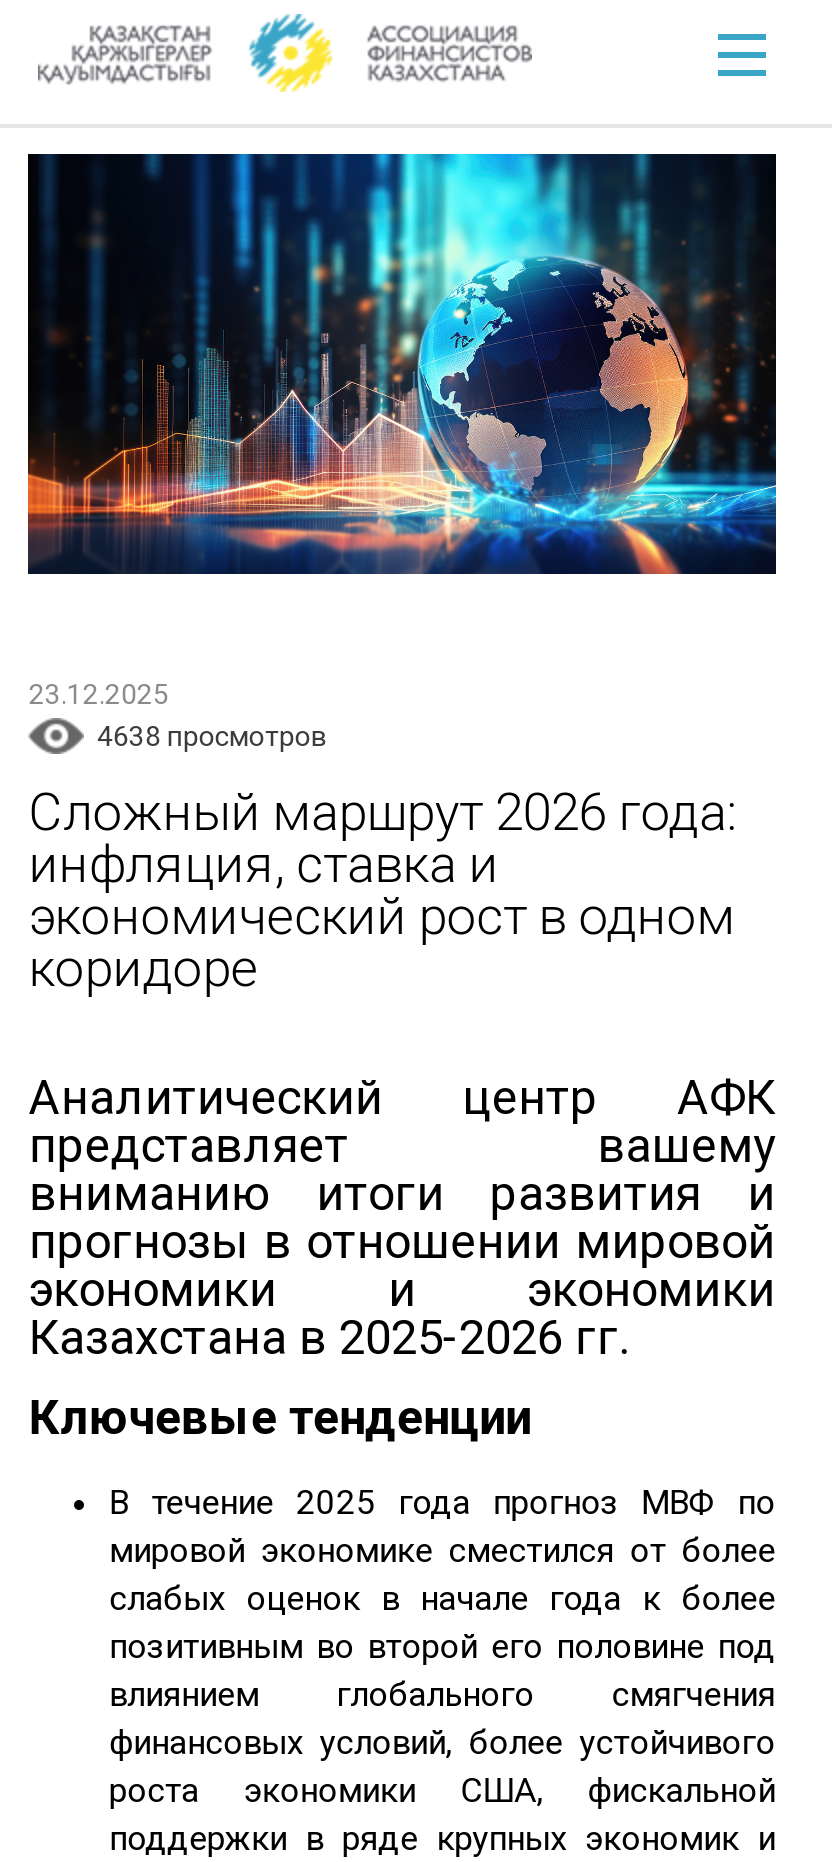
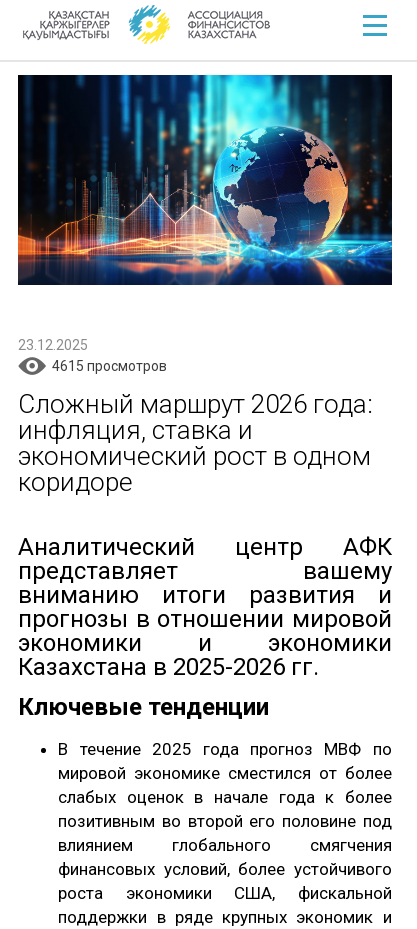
[97,720,327,752] 4638 просмотров -> [52,358,167,374] 4615 просмотров

